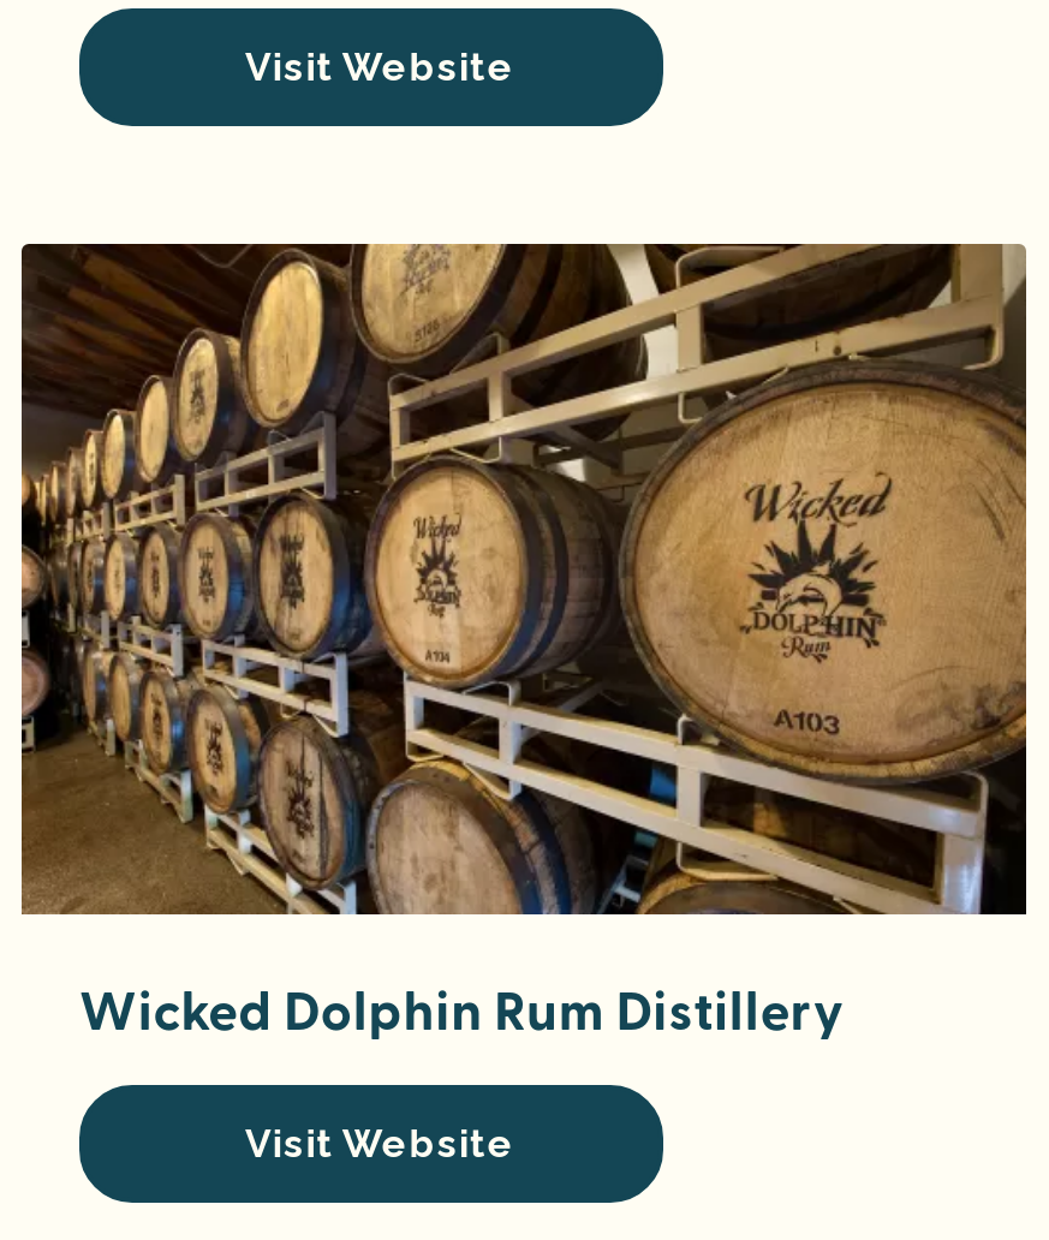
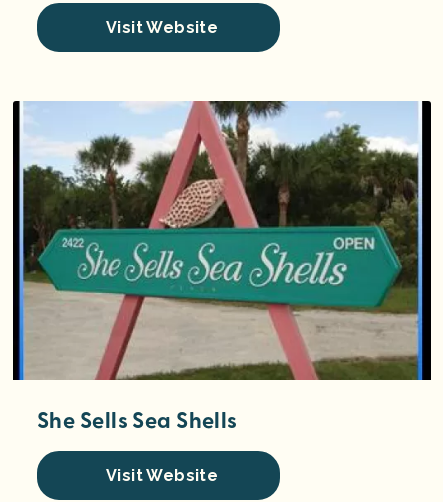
[19,242,1029,1048] [image] | Wicked Dolphin Rum Distillery -> [12,100,432,435] [image] | She Sells Sea Shells

